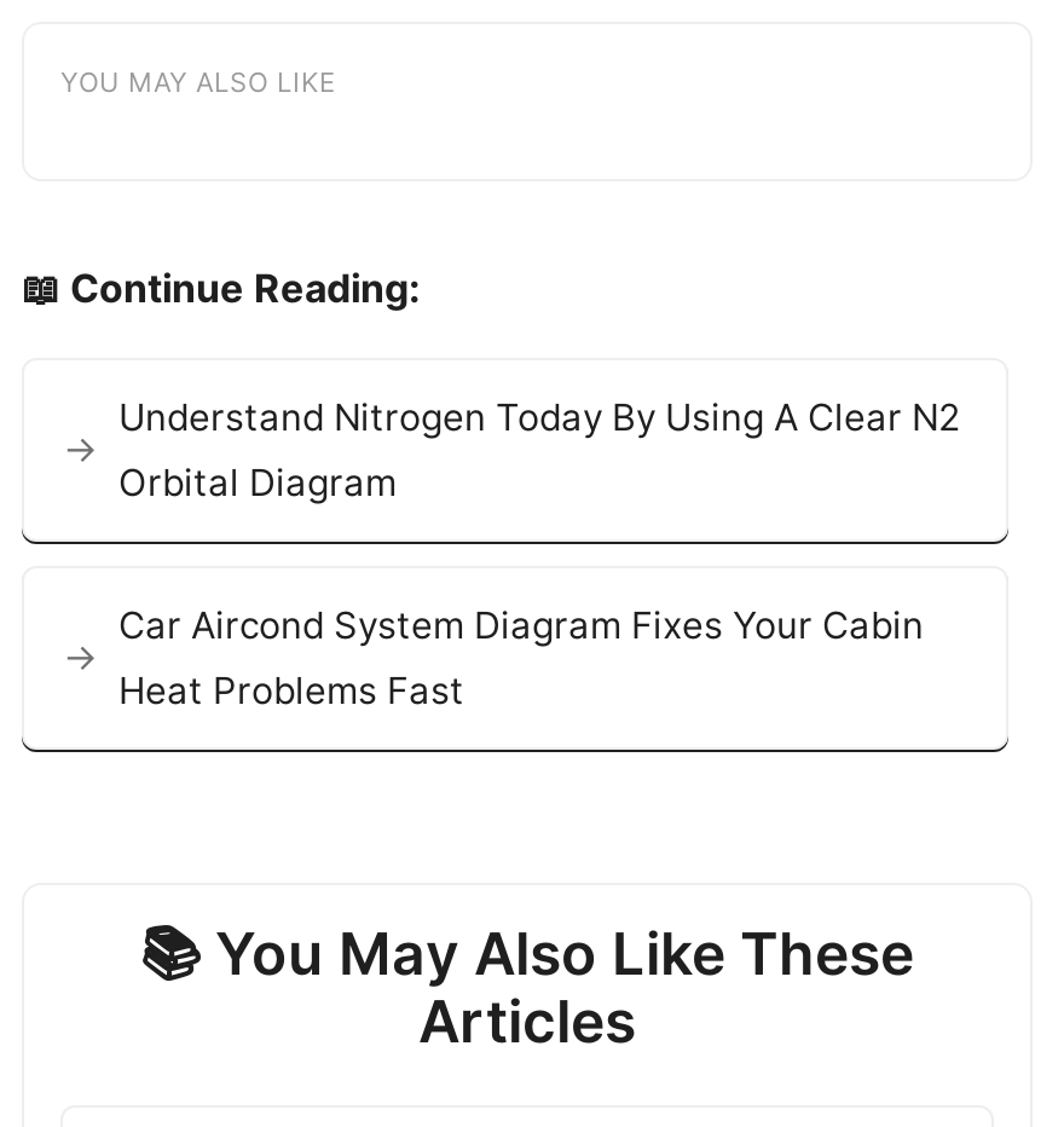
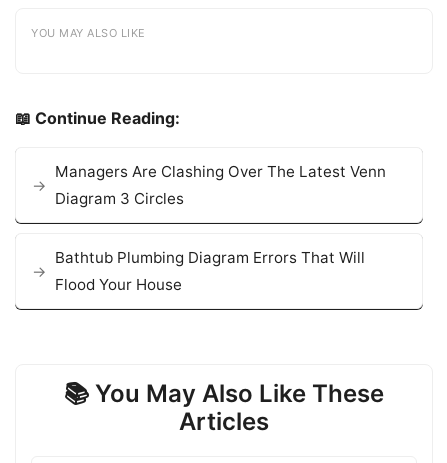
[118,393,960,504] Understand Nitrogen Today By Using A Clear N2 | Orbital Diagram -> [55,162,386,208] Managers Are Clashing Over The Latest Venn | Diagram 3 Circles
[118,601,924,712] Car Aircond System Diagram Fixes Your Cabin | Heat Problems Fast -> [55,248,365,294] Bathtub Plumbing Diagram Errors That Will | Flood Your House

